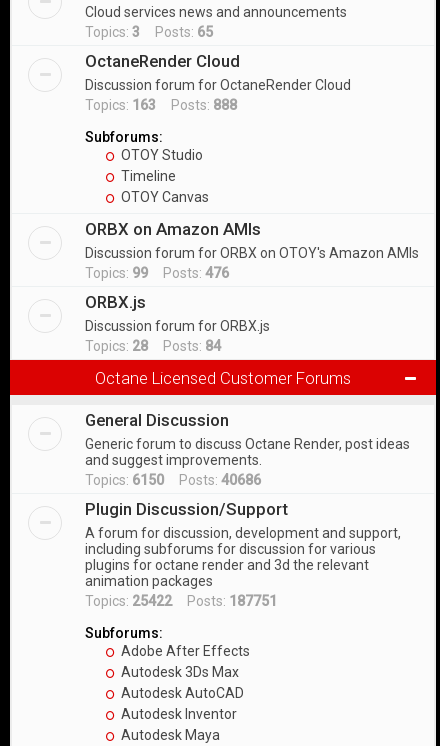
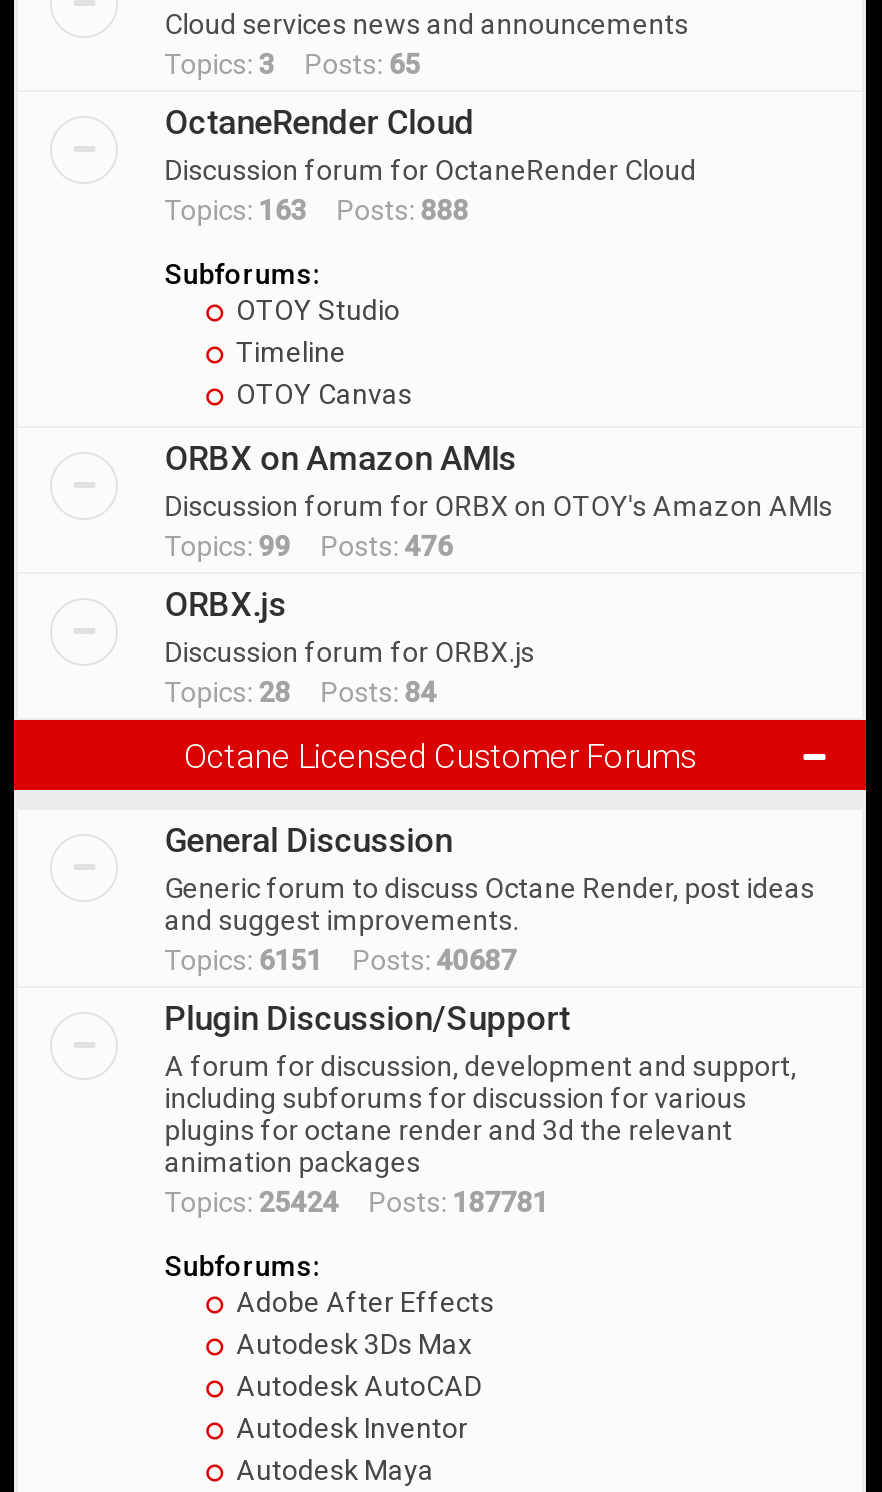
[85,472,261,488] Topics: 6150 Posts: 40686 -> [164,944,516,976] Topics: 6151 Posts: 40687
[85,593,277,609] Topics: 25422 Posts: 187751 -> [164,1186,548,1218] Topics: 25424 Posts: 187781

